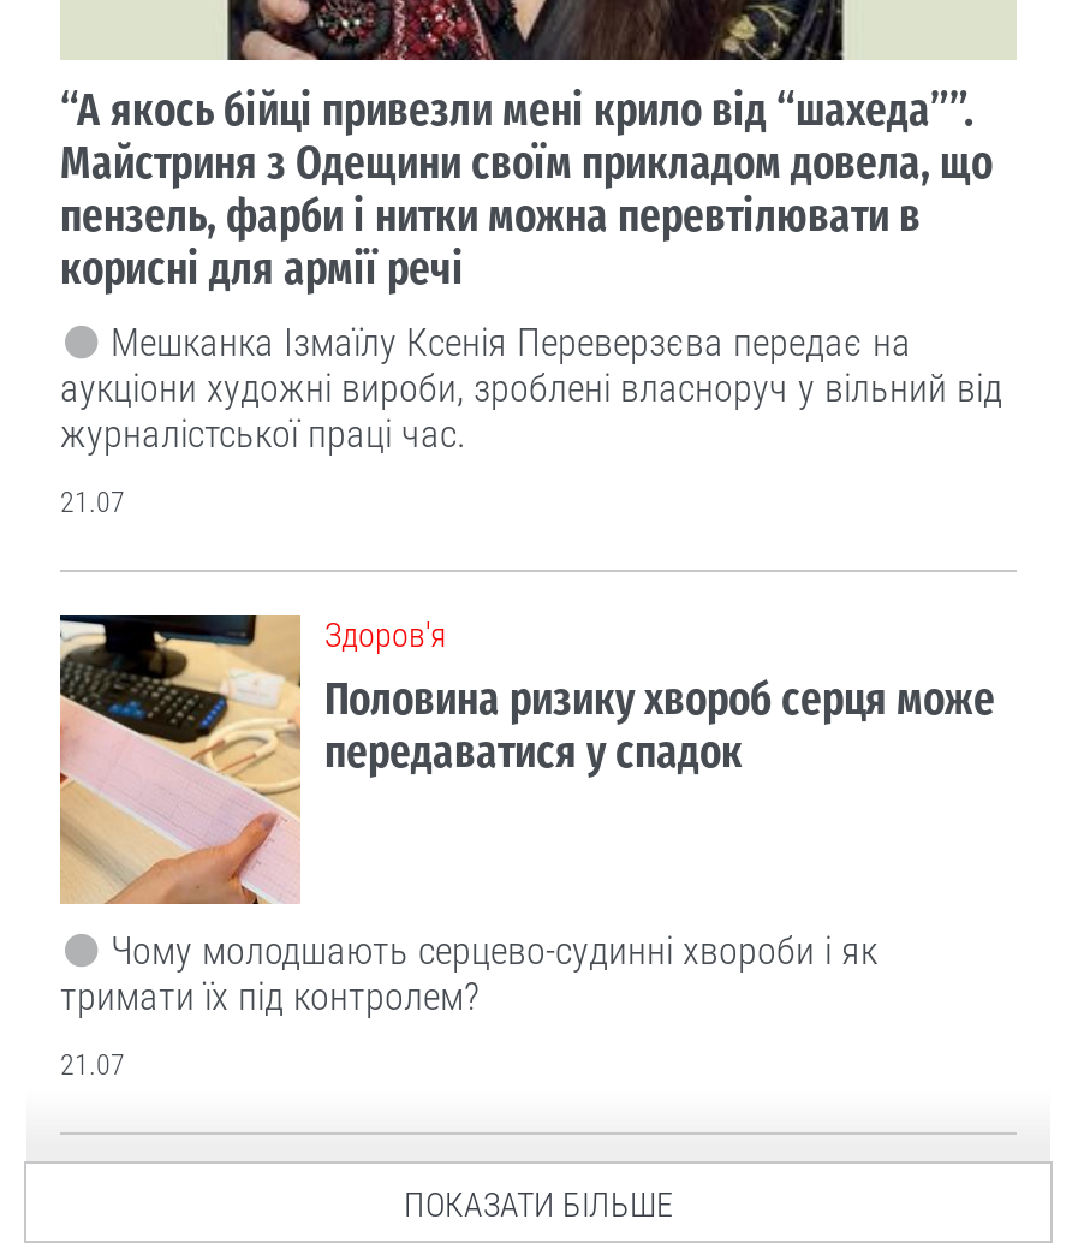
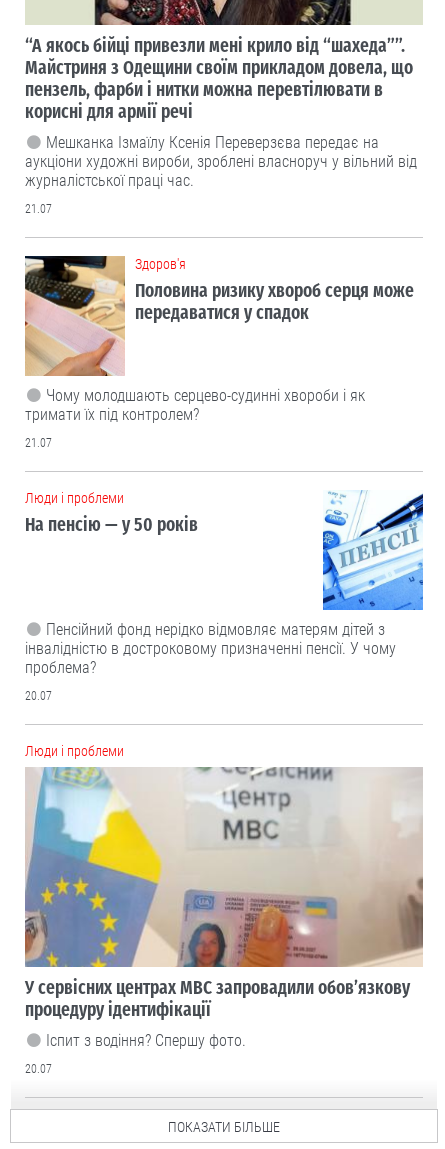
none -> [24,766,424,1076] [image] | У сервісних центрах МВС запровадили обов’язкову | процедуру ідентифікації | Іспит з водіння? Спершу фото. | 20.07
none -> [25,490,198,536] Люди і проблеми | На пенсію — у 50 років
none -> [25,490,424,759] [image] | Пенсійний фонд нерідко відмовляє матерям дітей з | інвалідністю в достроковому призначенні пенсії. У чому | проблема? | 20.07 | Люди і проблеми

